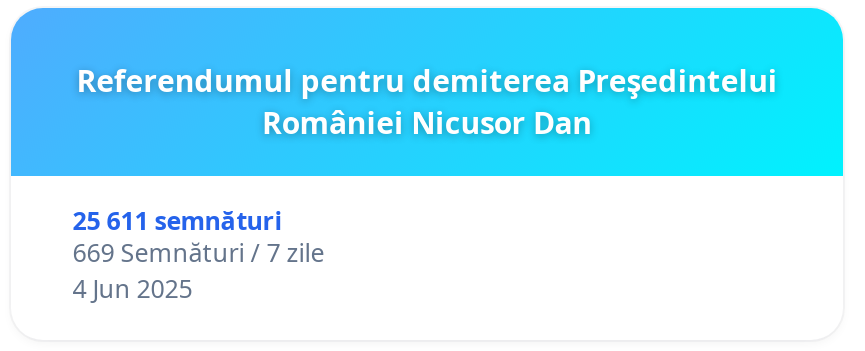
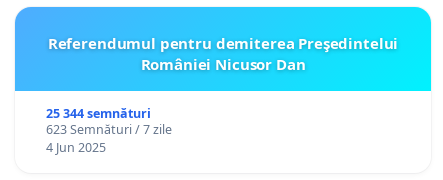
[73,205,283,239] 25 611 semnături -> [46,105,151,122] 25 344 semnături
[73,237,325,271] 669 Semnături / 7 zile -> [46,121,172,138] 623 Semnături / 7 zile

